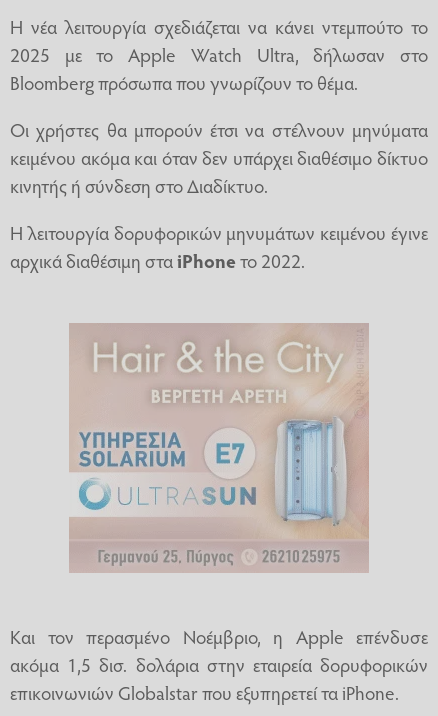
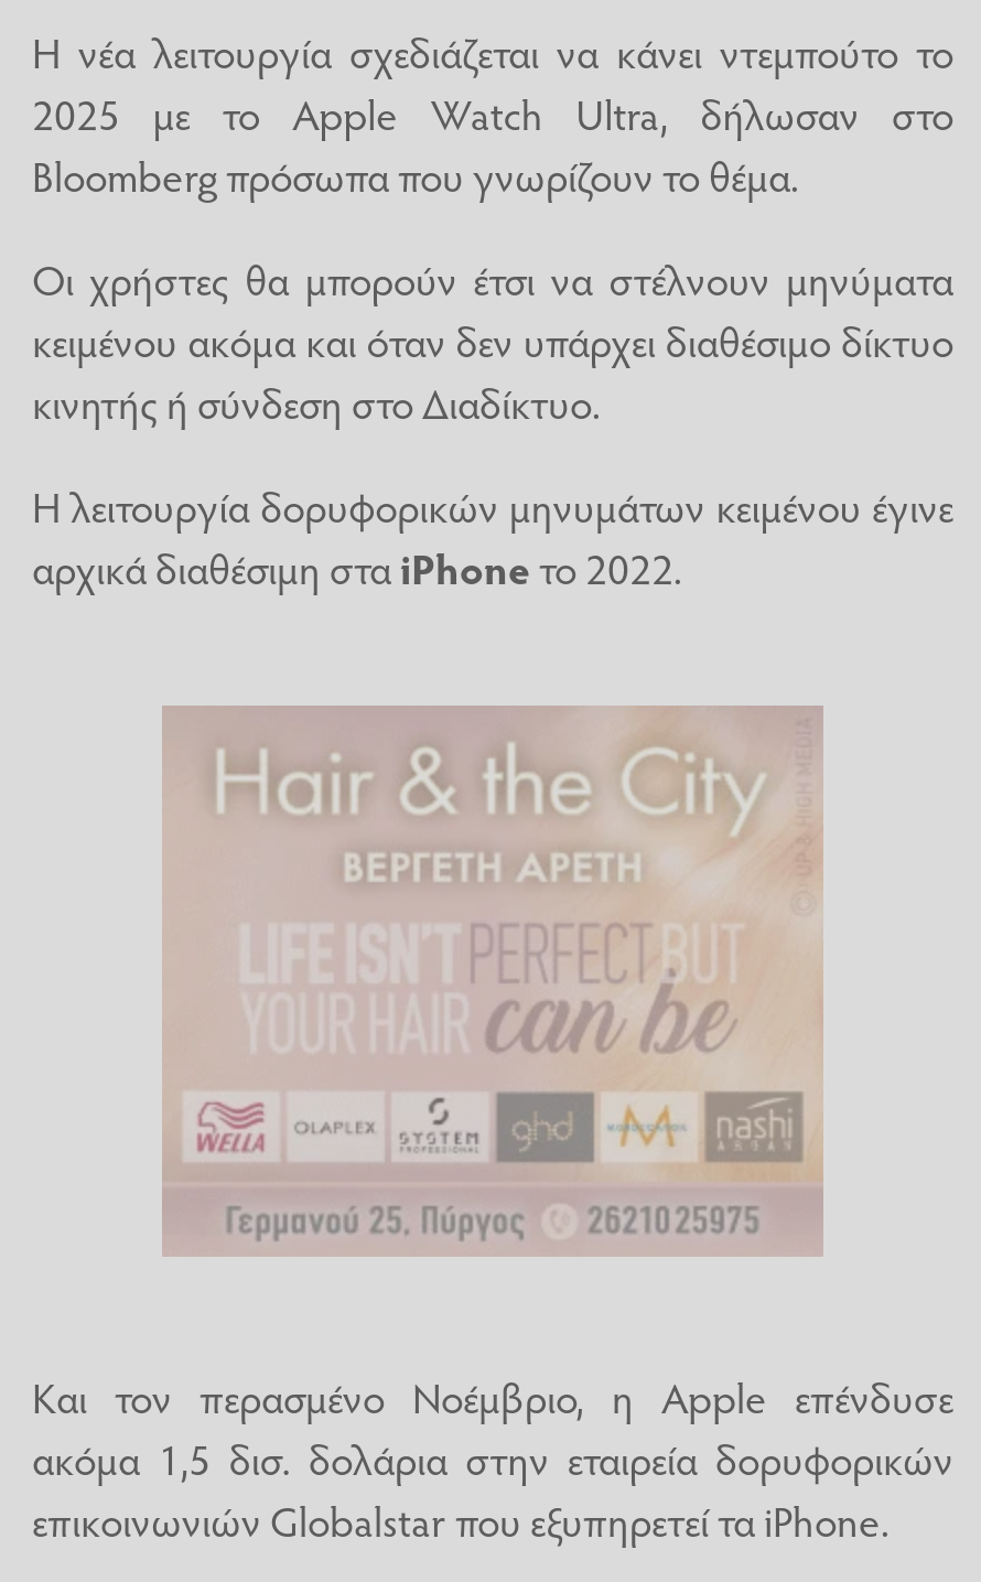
[69,401,369,531] [image] -> [160,875,823,1164] [image]

